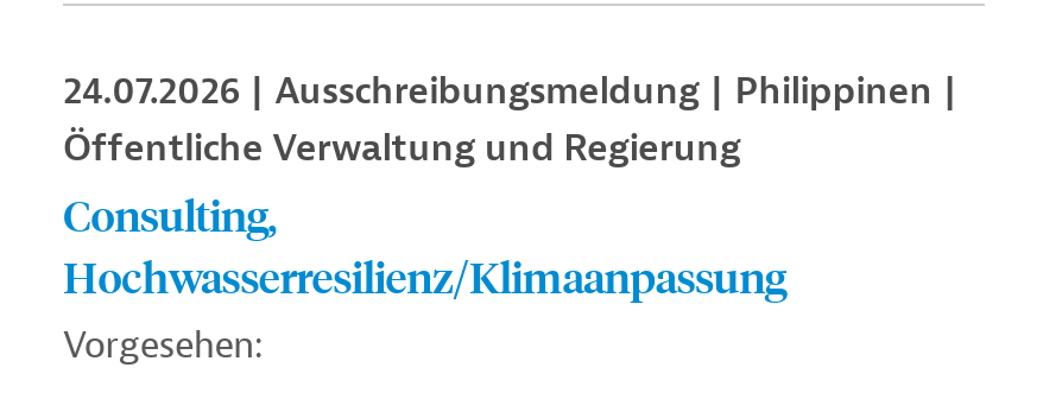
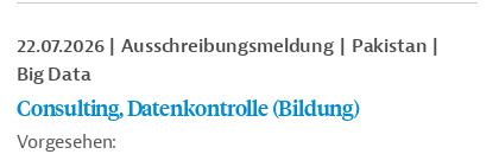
[63,68,240,115] 24.07.2026 -> [17,34,104,58] 22.07.2026
[63,68,933,305] Philippinen | Öffentliche Verwaltung und Regierung | Consulting, | Hochwasserresilienz/Klimaanpassung -> [17,34,427,122] Pakistan | Big Data | Consulting, Datenkontrolle (Bildung)

